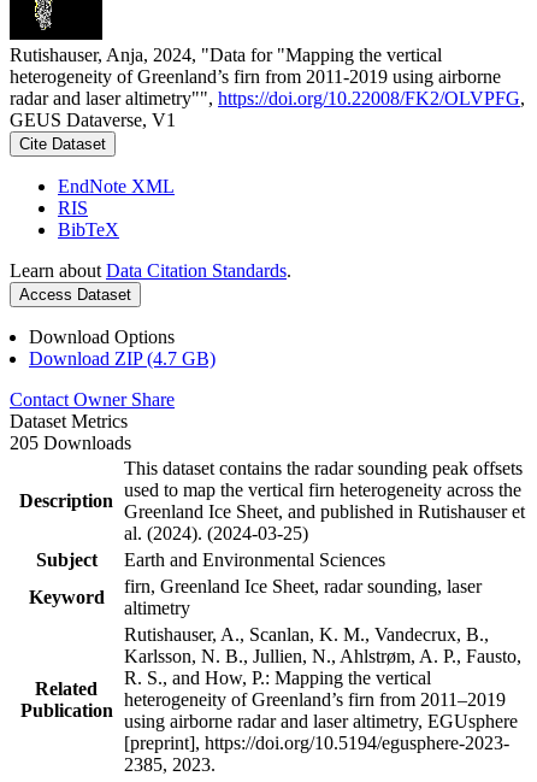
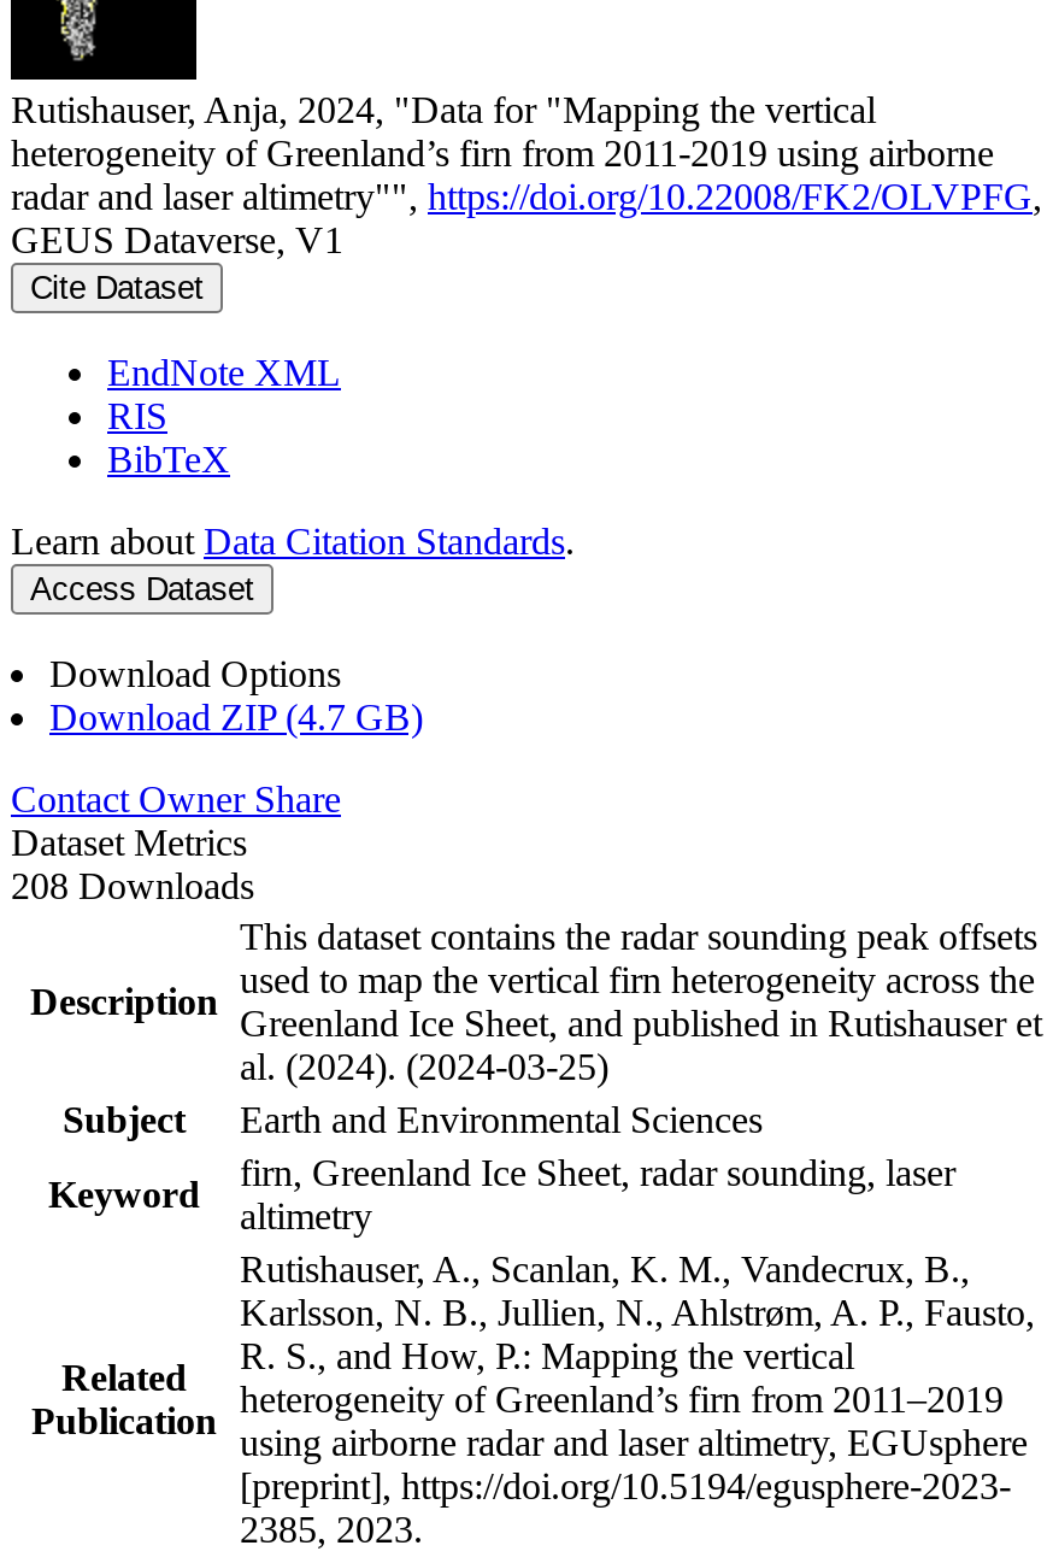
[10,432,131,453] 205 Downloads -> [11,865,254,906] 208 Downloads

